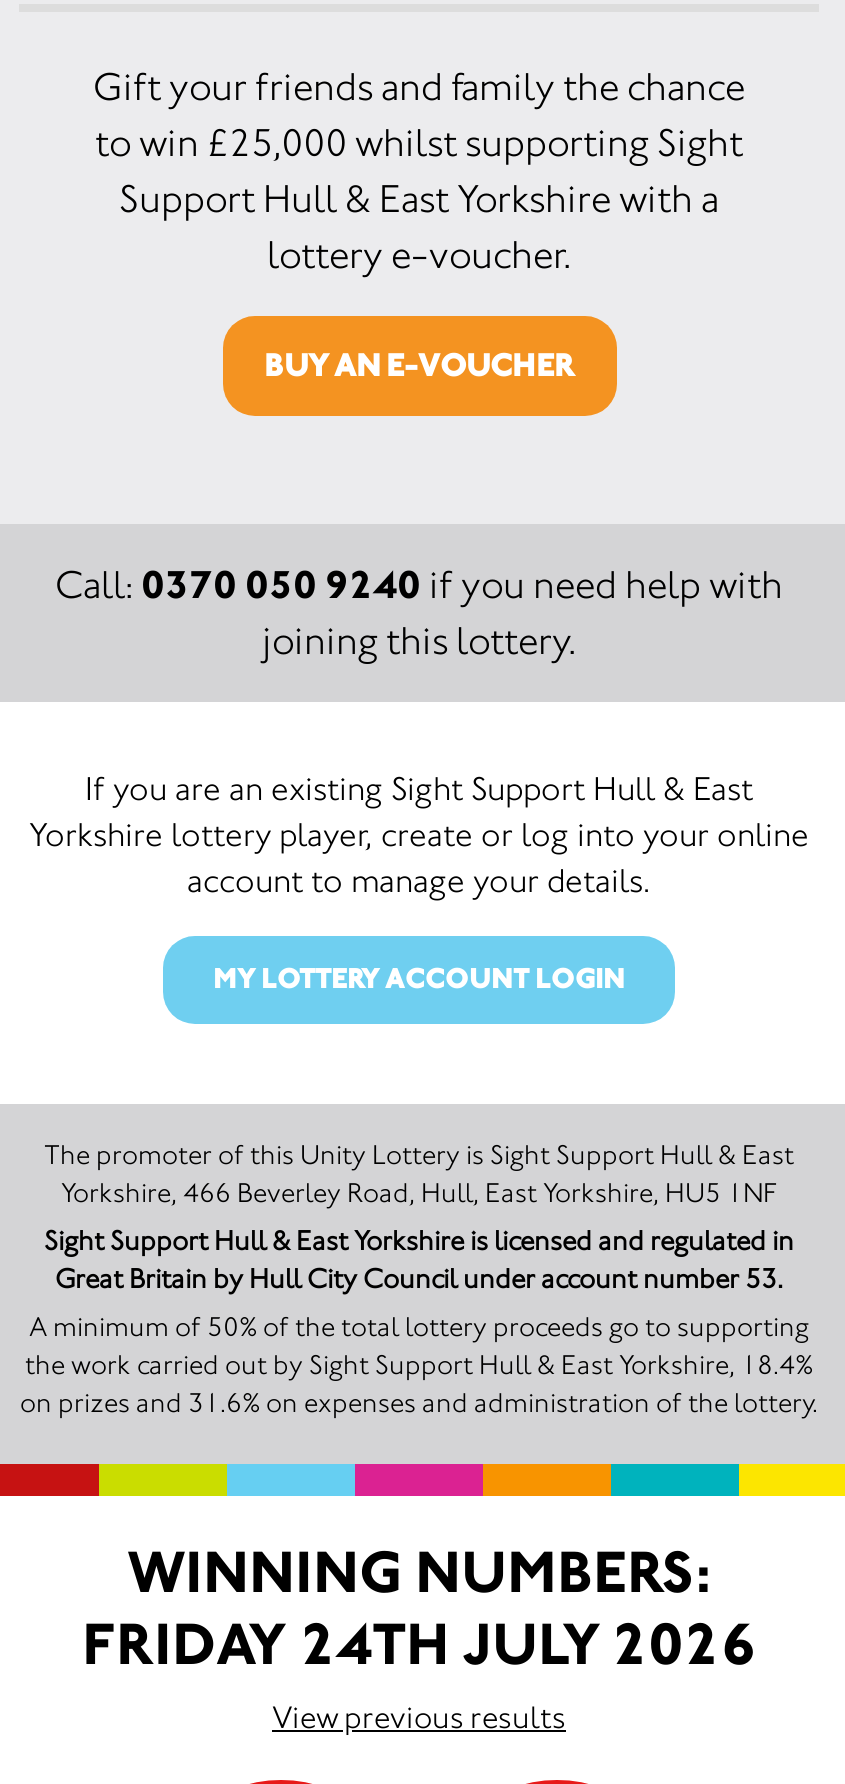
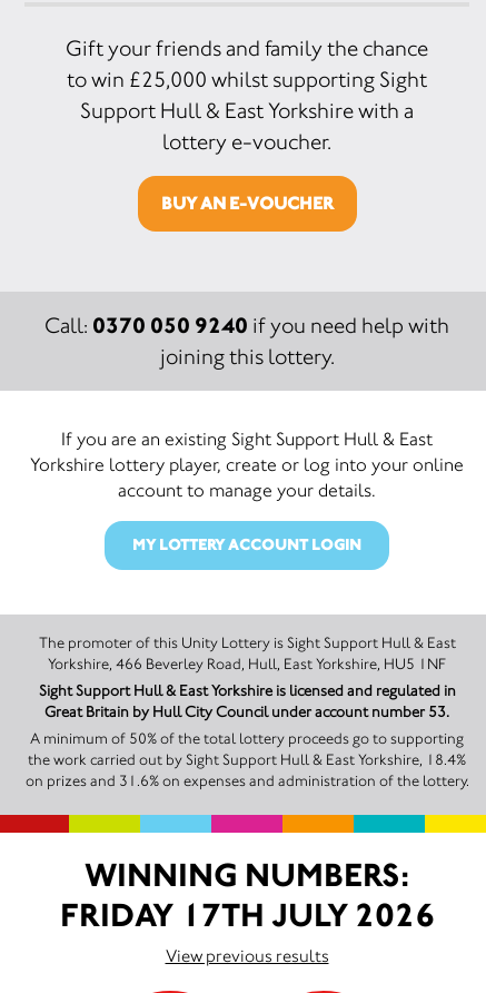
[82,1607,756,1679] FRIDAY 24TH JULY 2026 -> [59,895,434,935] FRIDAY 17TH JULY 2026

